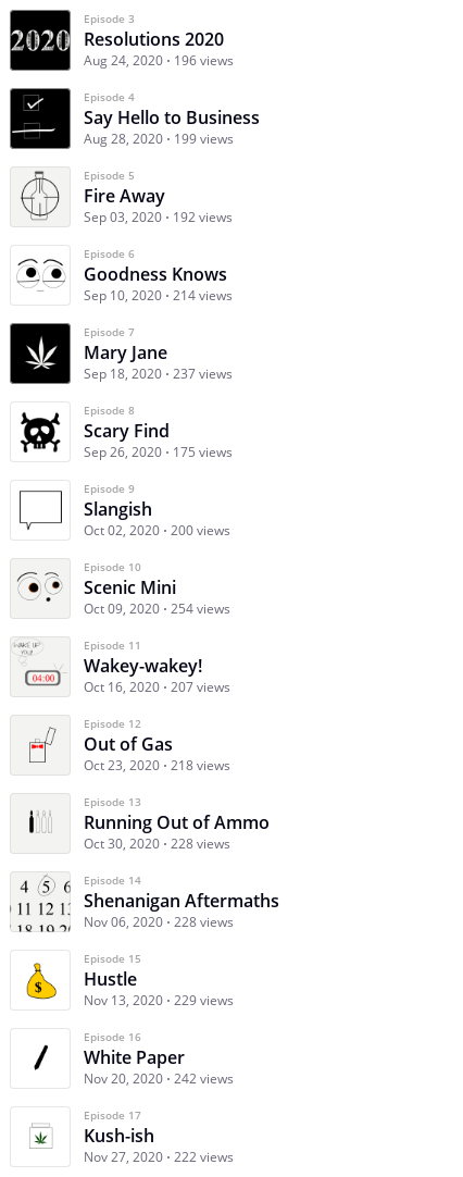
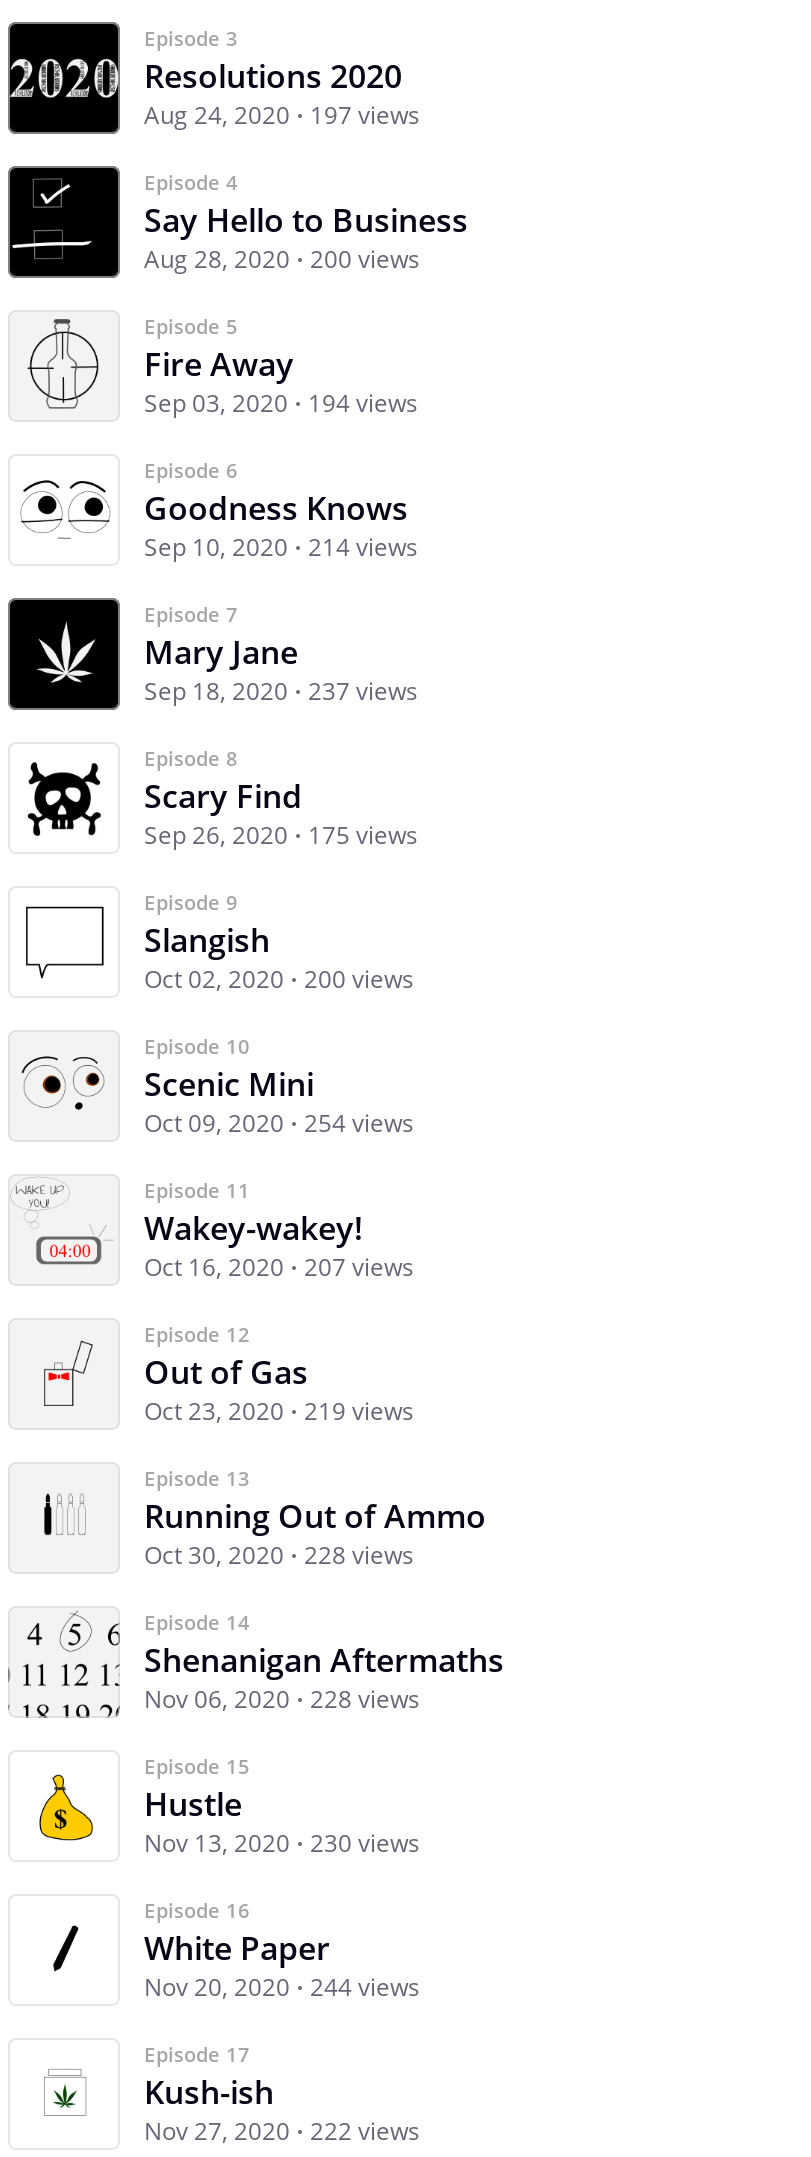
[84,51,234,70] Aug 24, 2020 196 views -> [144,98,420,132] Aug 24, 2020 197 views
[84,129,234,148] Aug 28, 2020 199 views -> [144,242,420,276] Aug 28, 2020 200 views
[84,208,233,226] Sep 03, 2020 192 views -> [144,386,418,420] Sep 03, 2020 194 views
[84,756,230,775] Oct 23, 2020 218 views -> [144,1394,414,1428] Oct 23, 2020 219 views
[84,991,234,1009] Nov 13, 2020 229 views -> [144,1826,420,1860] Nov 13, 2020 230 views
[84,1069,234,1088] Nov 20, 2020 242 views -> [144,1970,420,2004] Nov 20, 2020 244 views

